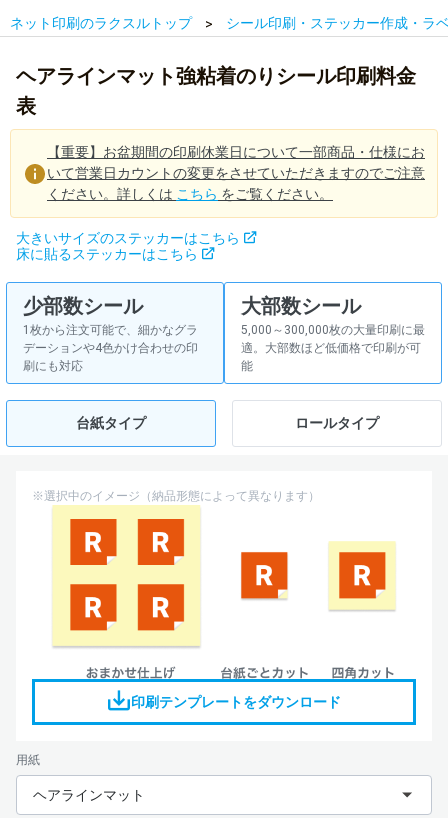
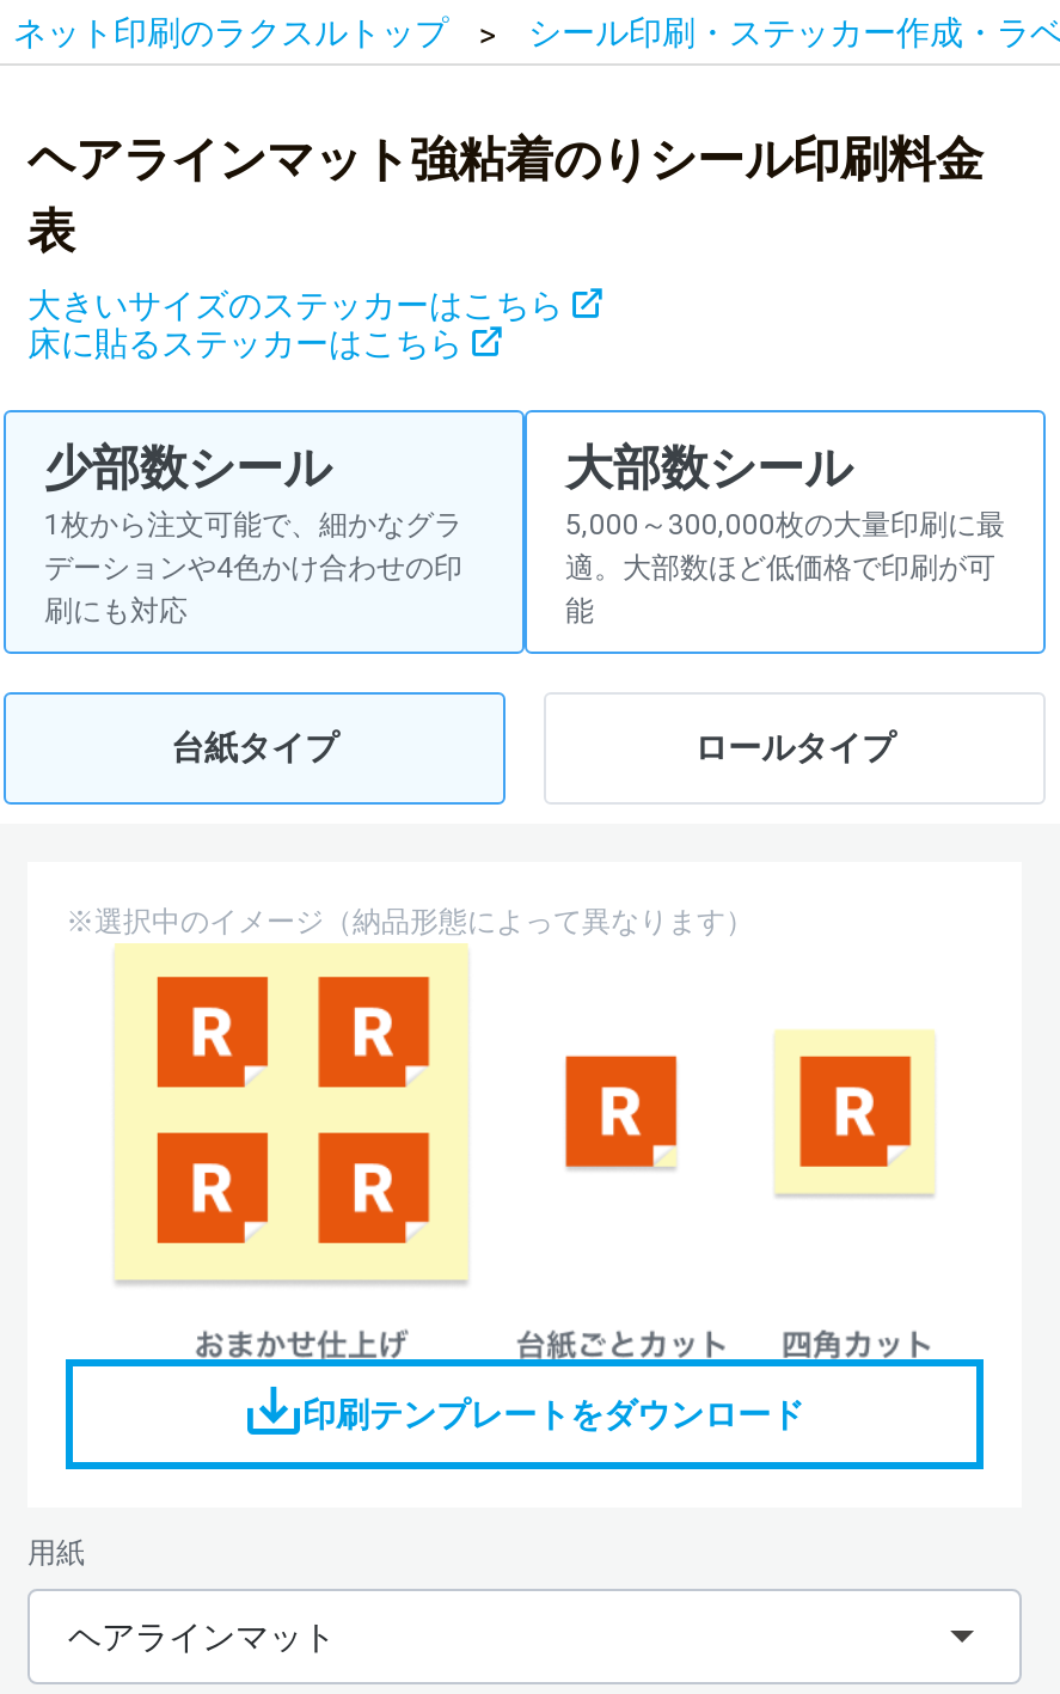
[10,129,438,218] [image] | 【重要】お盆期間の印刷休業日について一部商品・仕様にお | いて営業日カウントの変更をさせていただきますのでご注意 | ください。詳しくはこちらをご覧ください。 -> none

